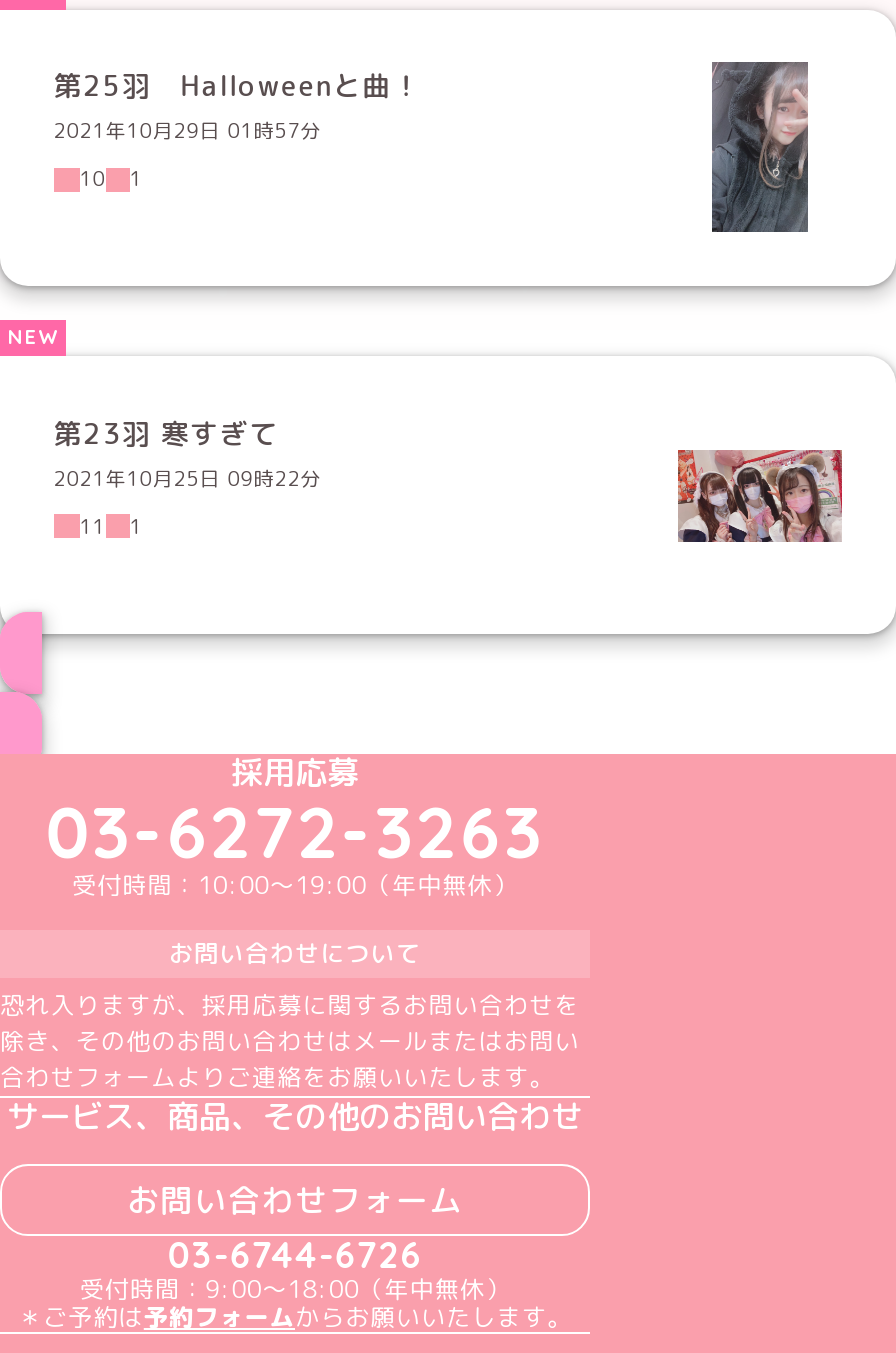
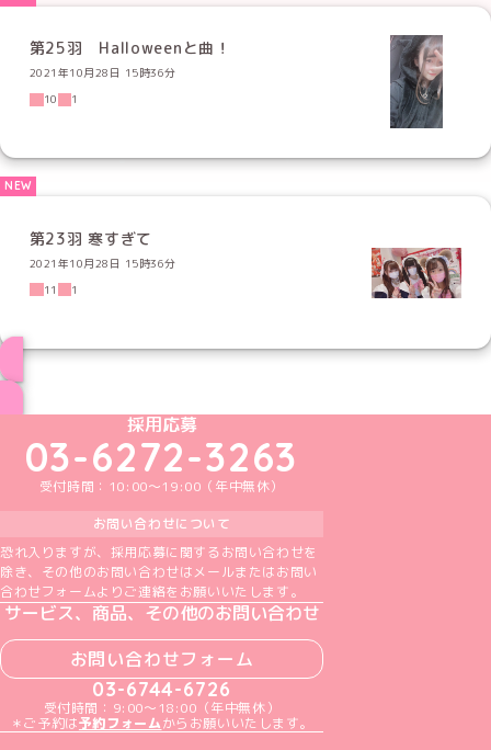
[53,117,321,145] 2021年10月29日 01時57分 -> [29,65,176,80] 2021年10月28日 15時36分
[53,464,321,492] 2021年10月25日 09時22分 -> [29,255,176,271] 2021年10月28日 15時36分

